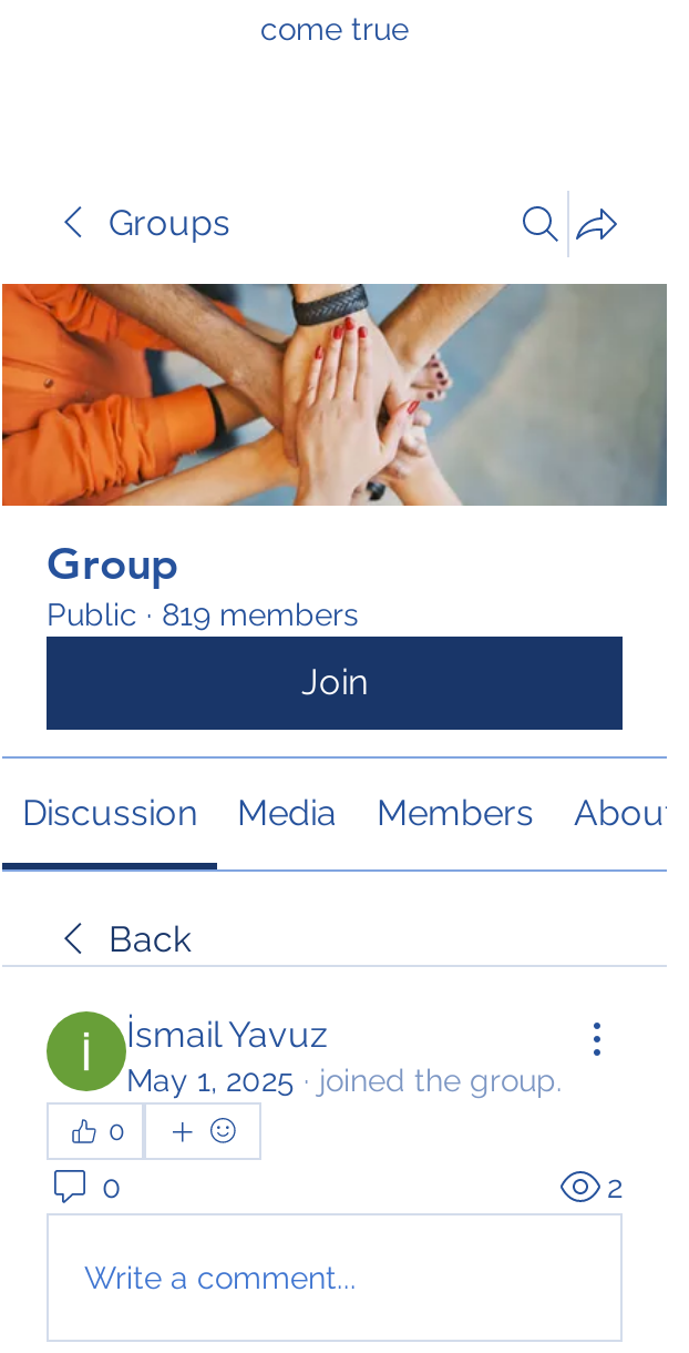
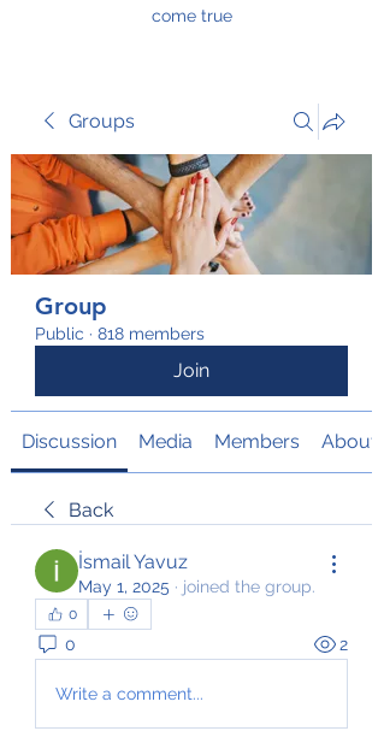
[47,597,359,632] Public · 819 members -> [35,324,205,343] Public · 818 members

